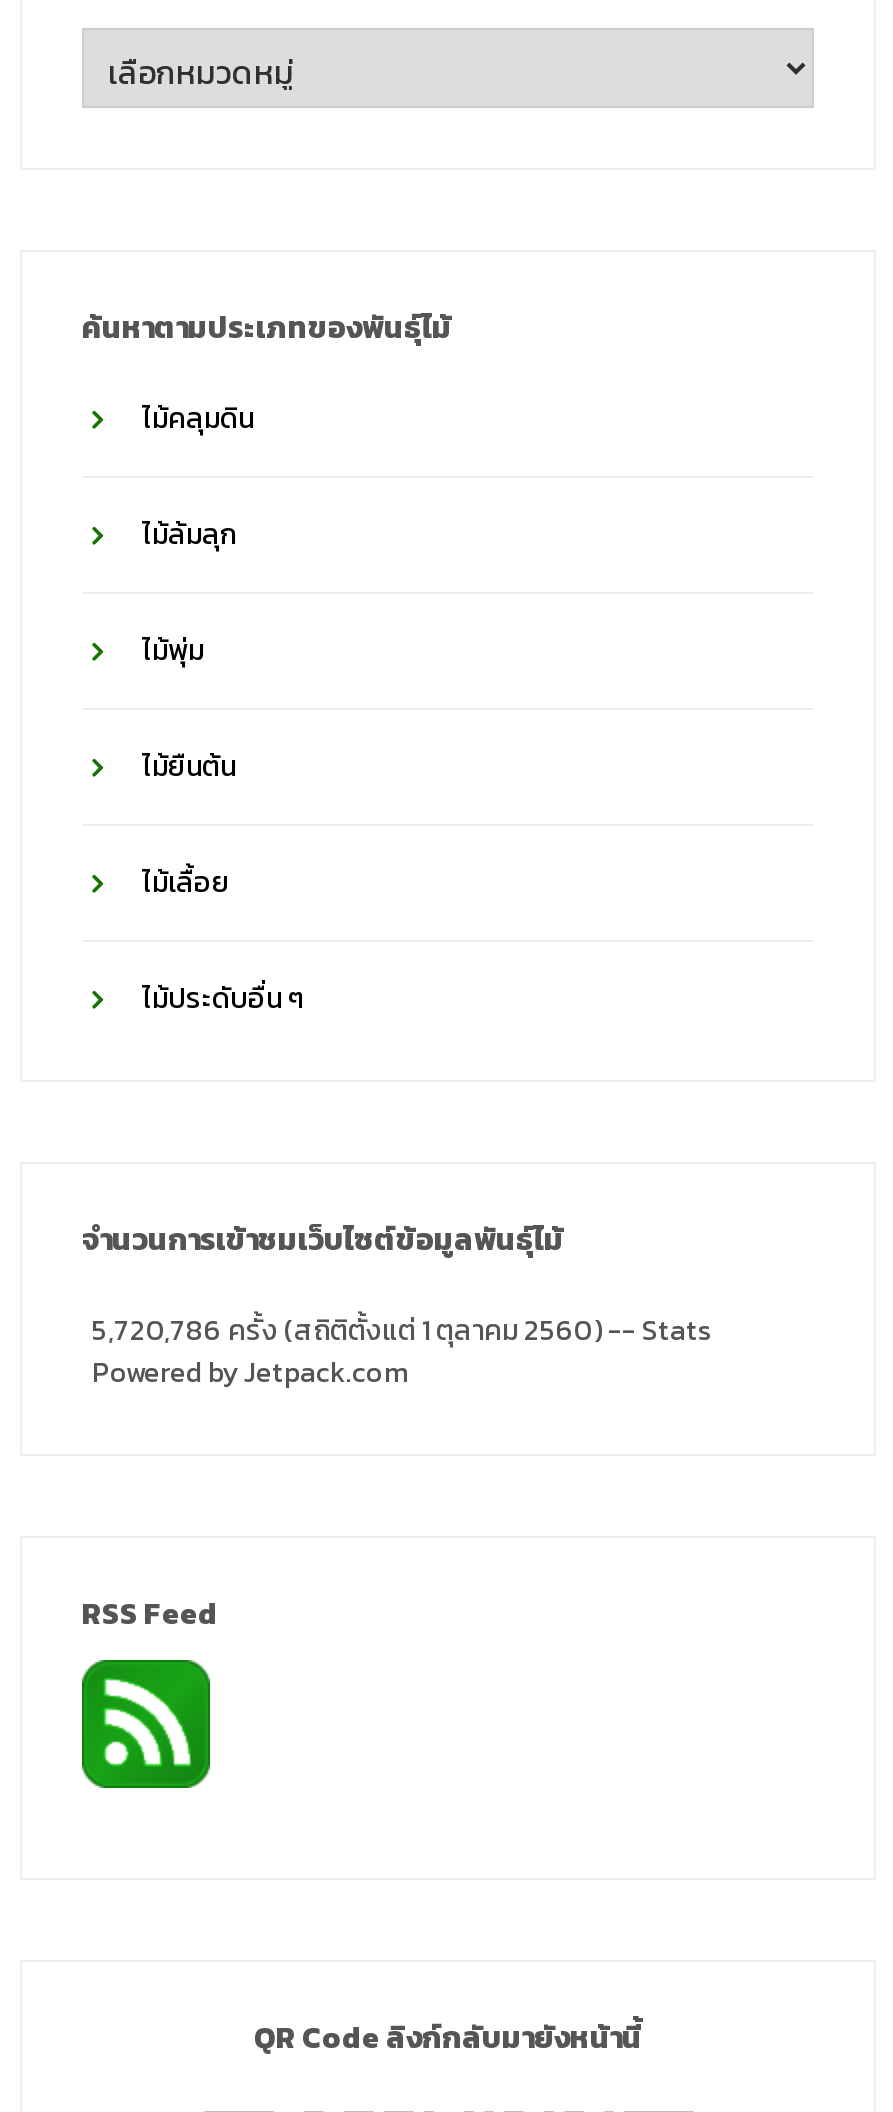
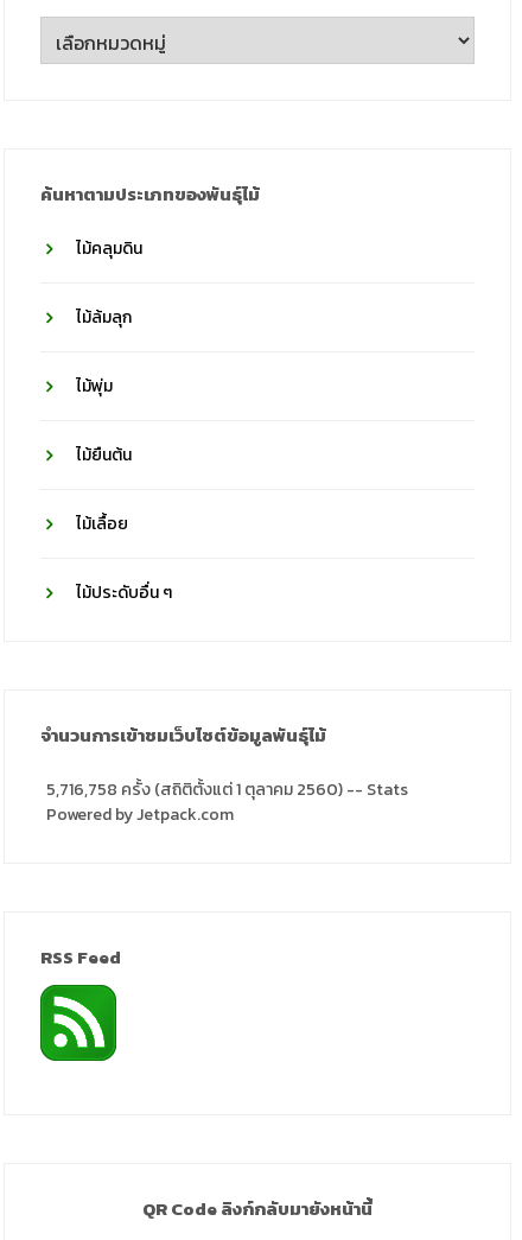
[92,1310,712,1352] 5,720,786 ครั้ง (สถิติตั้งแต่ 1 ตุลาคม 2560) -- Stats -> [46,777,408,802] 5,716,758 ครั้ง (สถิติตั้งแต่ 1 ตุลาคม 2560) -- Stats

